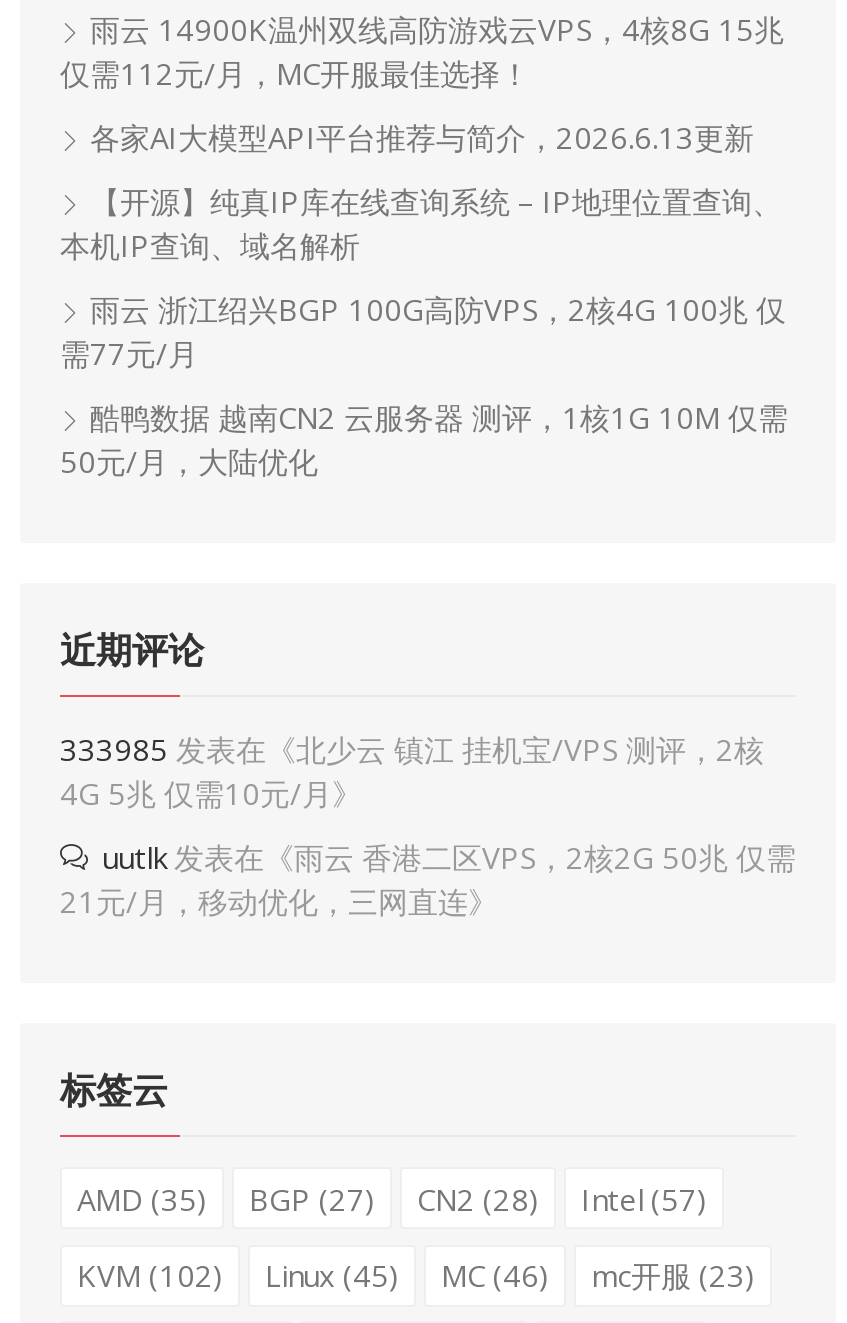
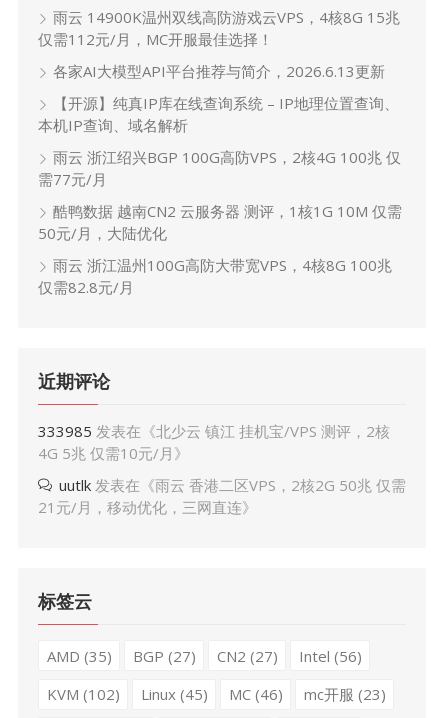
none -> [38,255,392,297] 雨云 浙江温州100G高防大带宽VPS，4核8G 100兆 | 仅需82.8元/月
[417,1178,539,1218] CN2 (28) -> [216,645,277,665] CN2 (27)
[581,1178,707,1218] Intel (57) -> [298,645,361,665] Intel (56)

